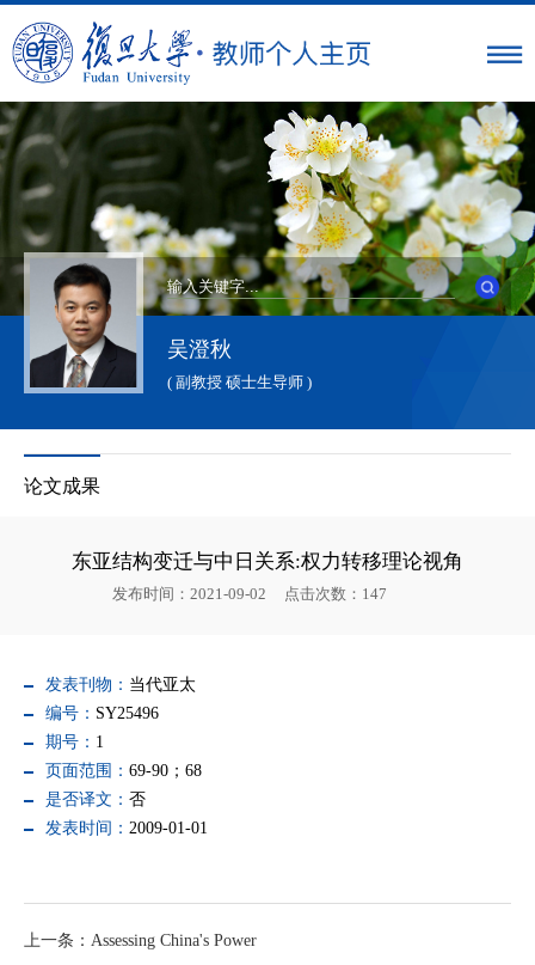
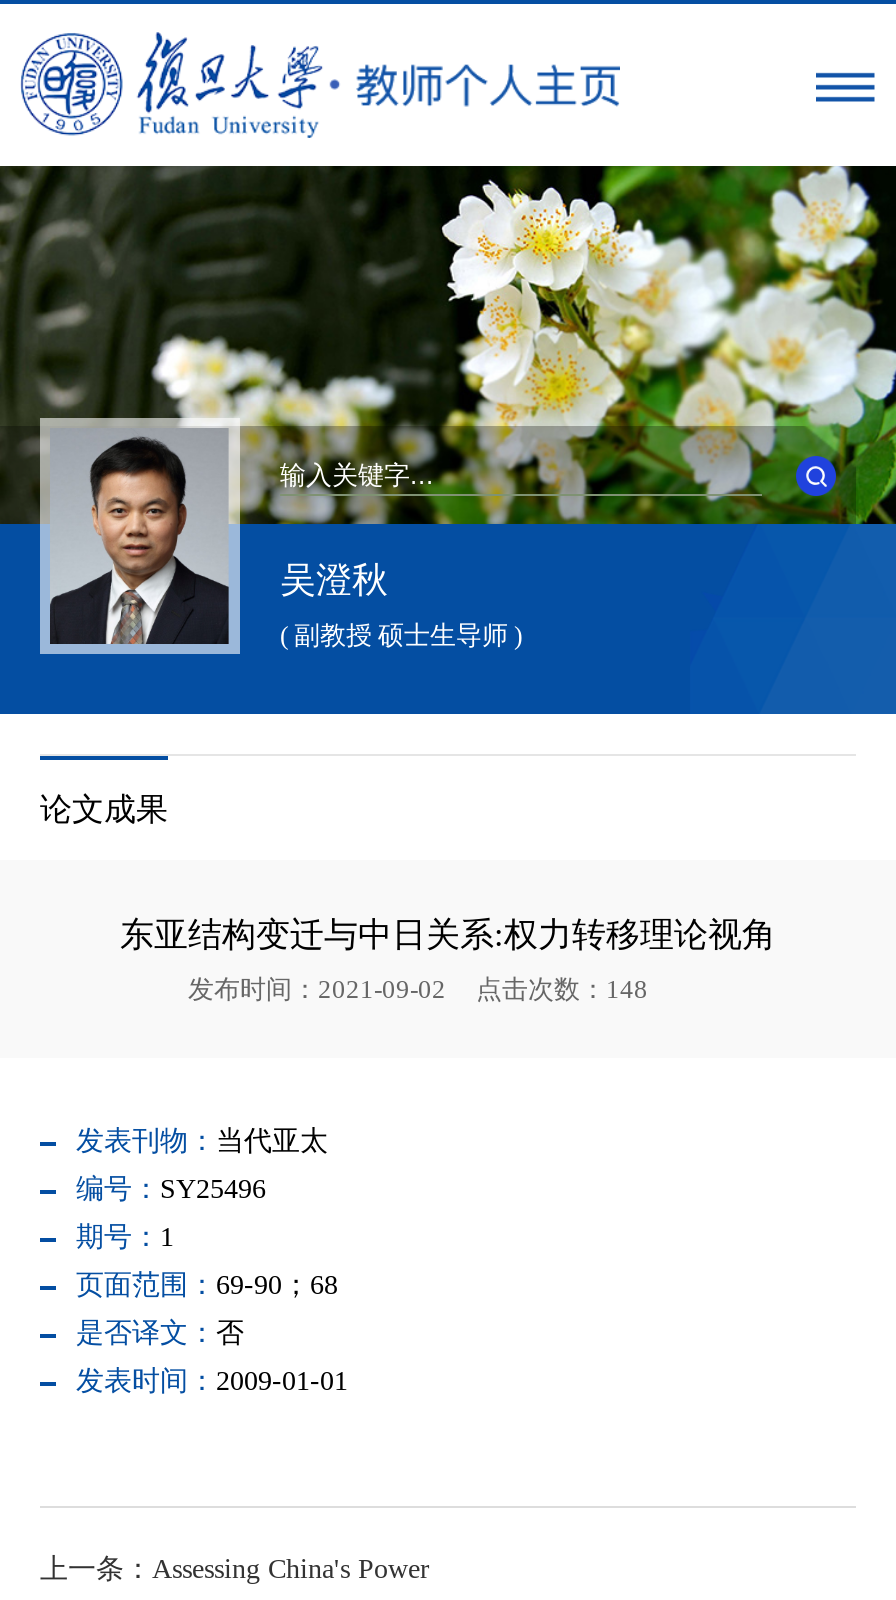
[112,585,387,603] 发布时间：2021-09-02 点击次数：147 -> [188,975,648,1005] 发布时间：2021-09-02 点击次数：148

